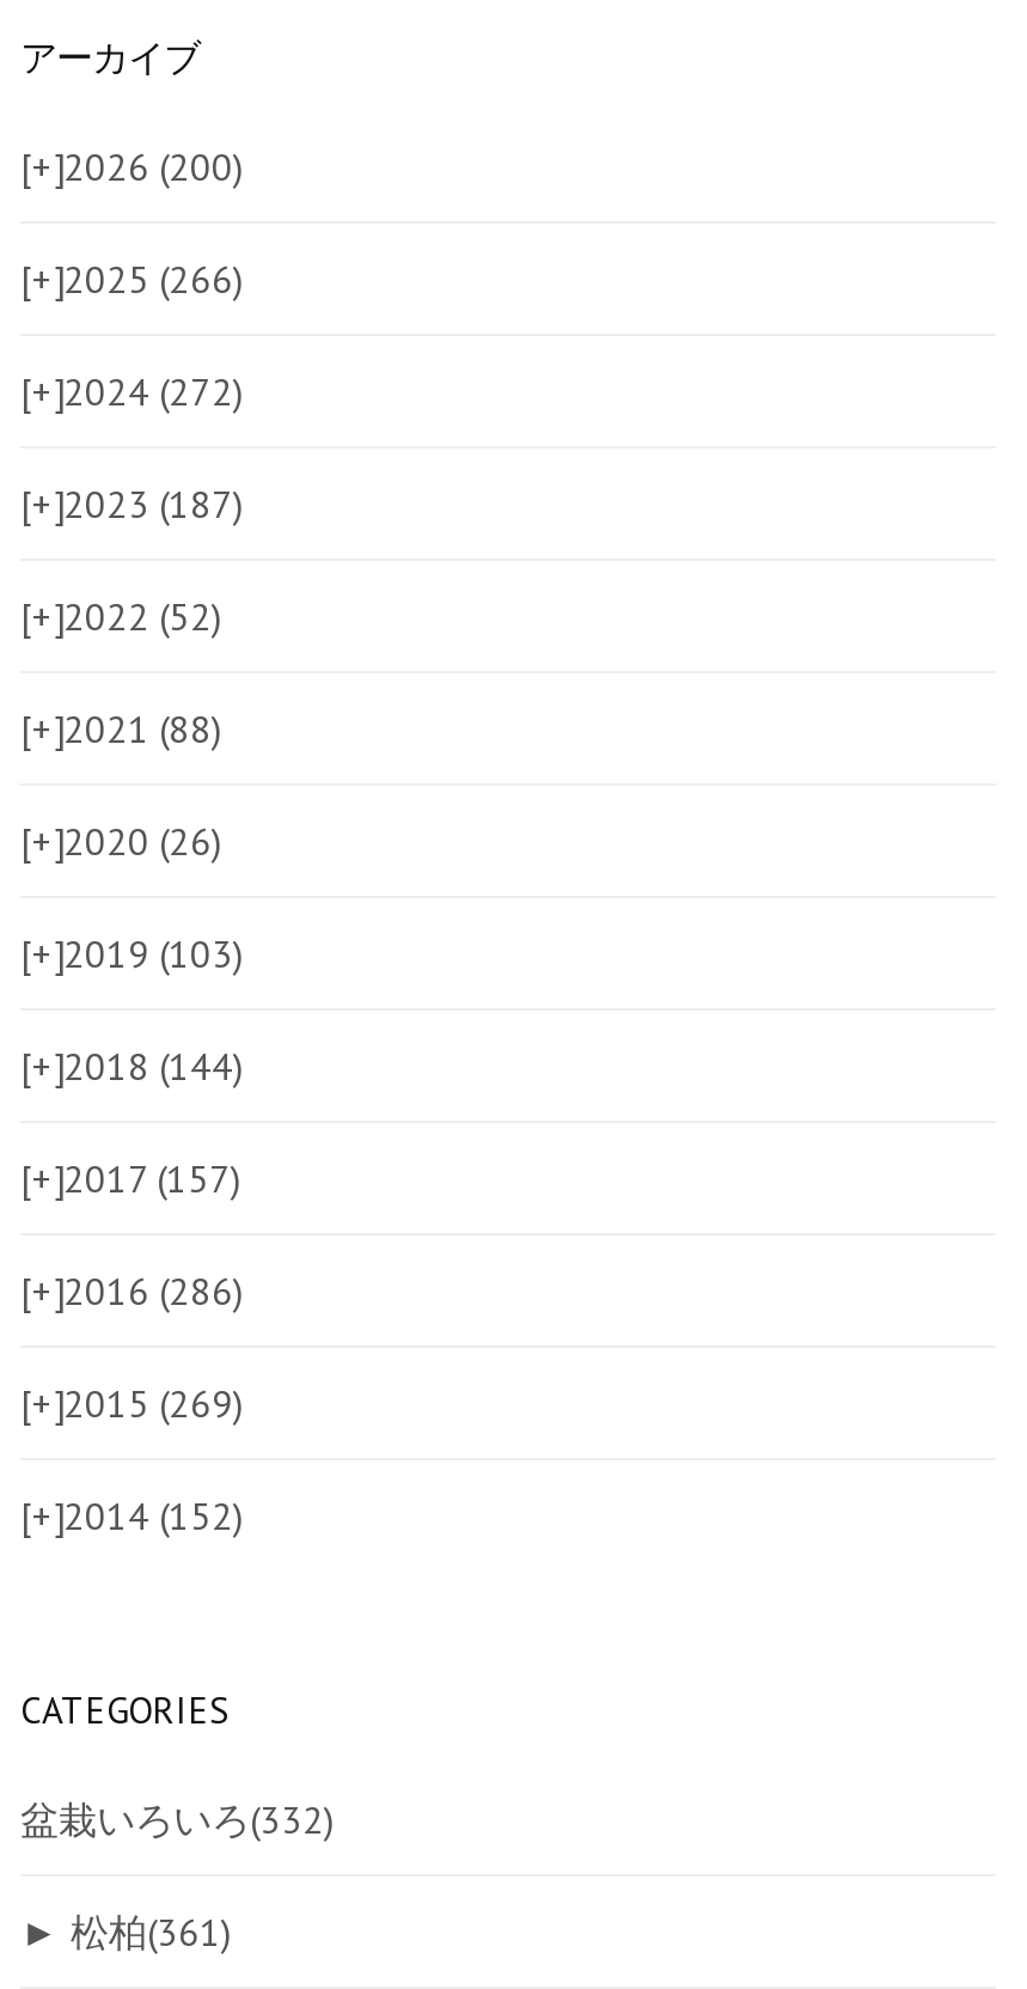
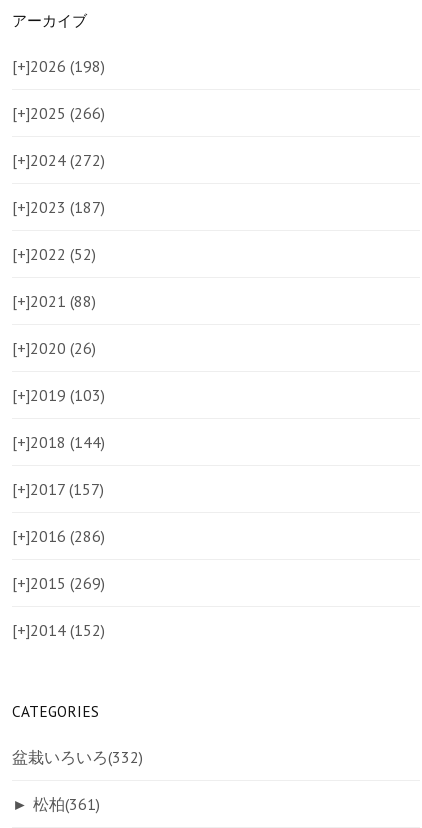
[20,143,243,191] [+]2026 (200) -> [12,56,105,76] [+]2026 (198)

